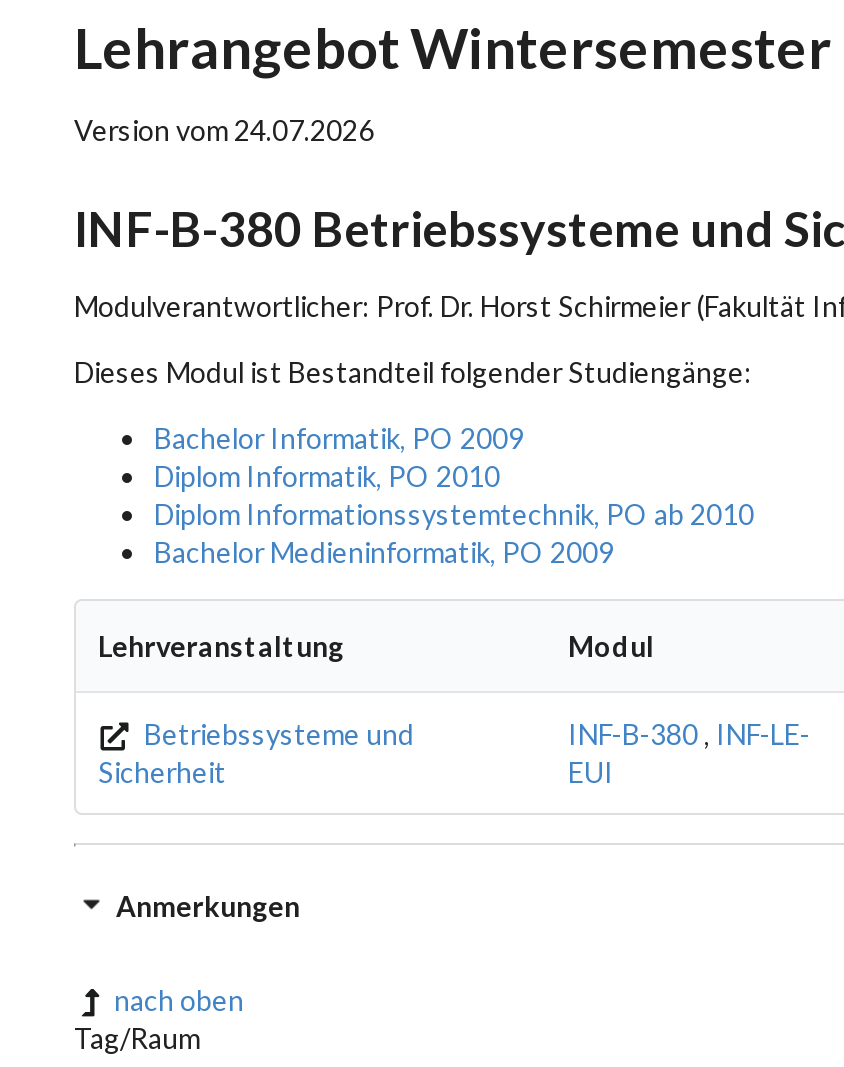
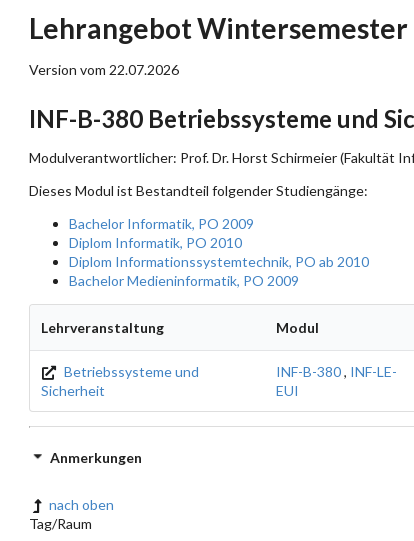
[74,113,374,147] Version vom 24.07.2026 -> [29,61,179,78] Version vom 22.07.2026

